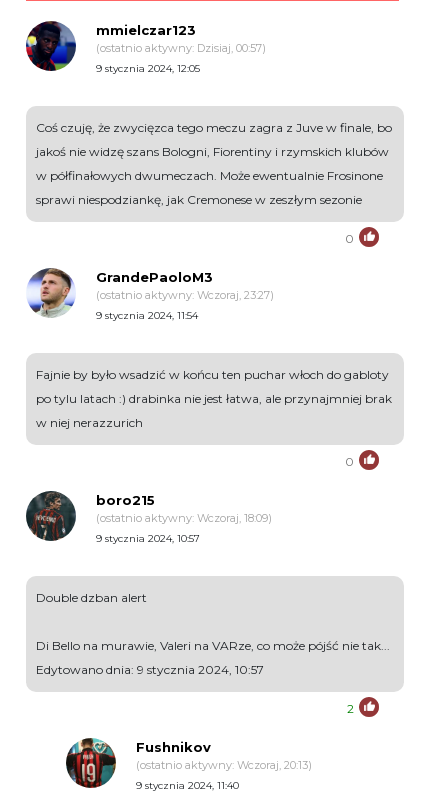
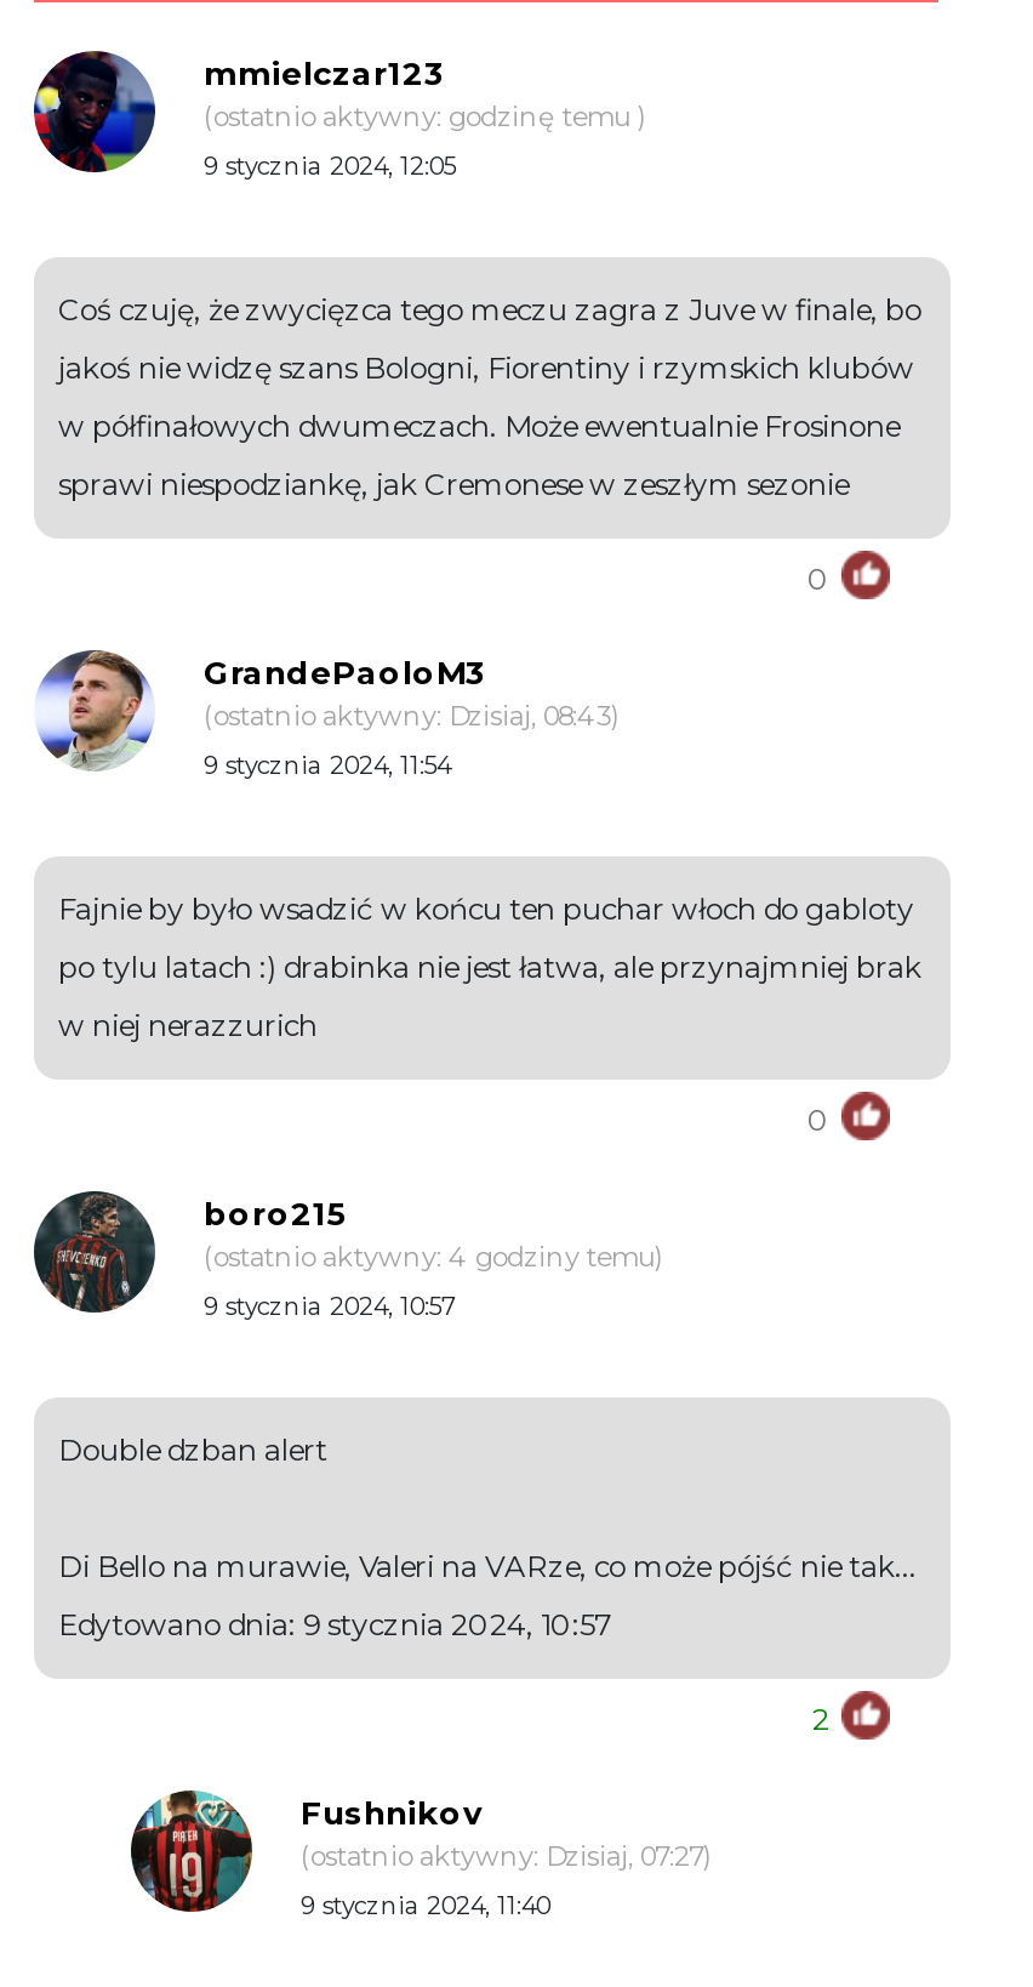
[96,41,266,55] (ostatnio aktywny: Dzisiaj, 00:57) -> [204,101,647,135] (ostatnio aktywny: godzinę temu )
[96,288,274,302] (ostatnio aktywny: Wczoraj, 23:27) -> [204,700,621,734] (ostatnio aktywny: Dzisiaj, 08:43)
[96,511,272,525] (ostatnio aktywny: Wczoraj, 18:09) -> [204,1241,664,1275] (ostatnio aktywny: 4 godziny temu)
[136,758,312,772] (ostatnio aktywny: Wczoraj, 20:13) -> [301,1840,713,1874] (ostatnio aktywny: Dzisiaj, 07:27)

